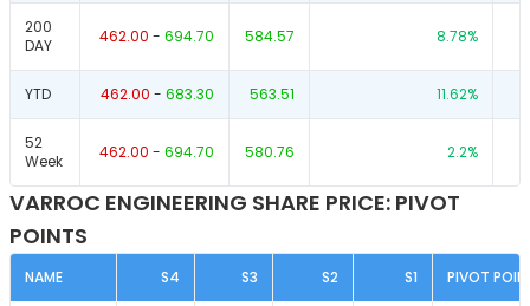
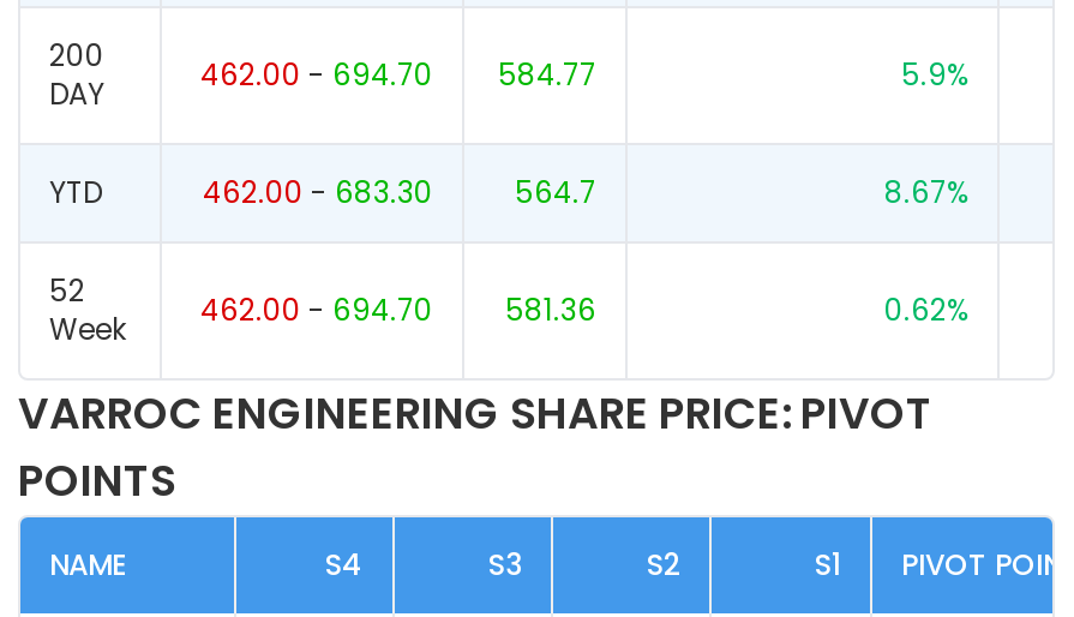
[99,26,295,46] 462.00 - 694.70 584.57 -> [200,54,596,95] 462.00 - 694.70 584.77
[437,26,478,46] 8.78% -> [901,54,968,95] 5.9%
[101,84,295,104] 462.00 - 683.30 563.51 -> [203,172,596,212] 462.00 - 683.30 564.7
[437,84,478,104] 11.62% -> [884,172,968,212] 8.67%
[25,142,295,171] Week 462.00 - 694.70 580.76 -> [49,289,596,349] Week 462.00 - 694.70 581.36
[447,142,478,162] 2.2% -> [884,289,968,330] 0.62%

